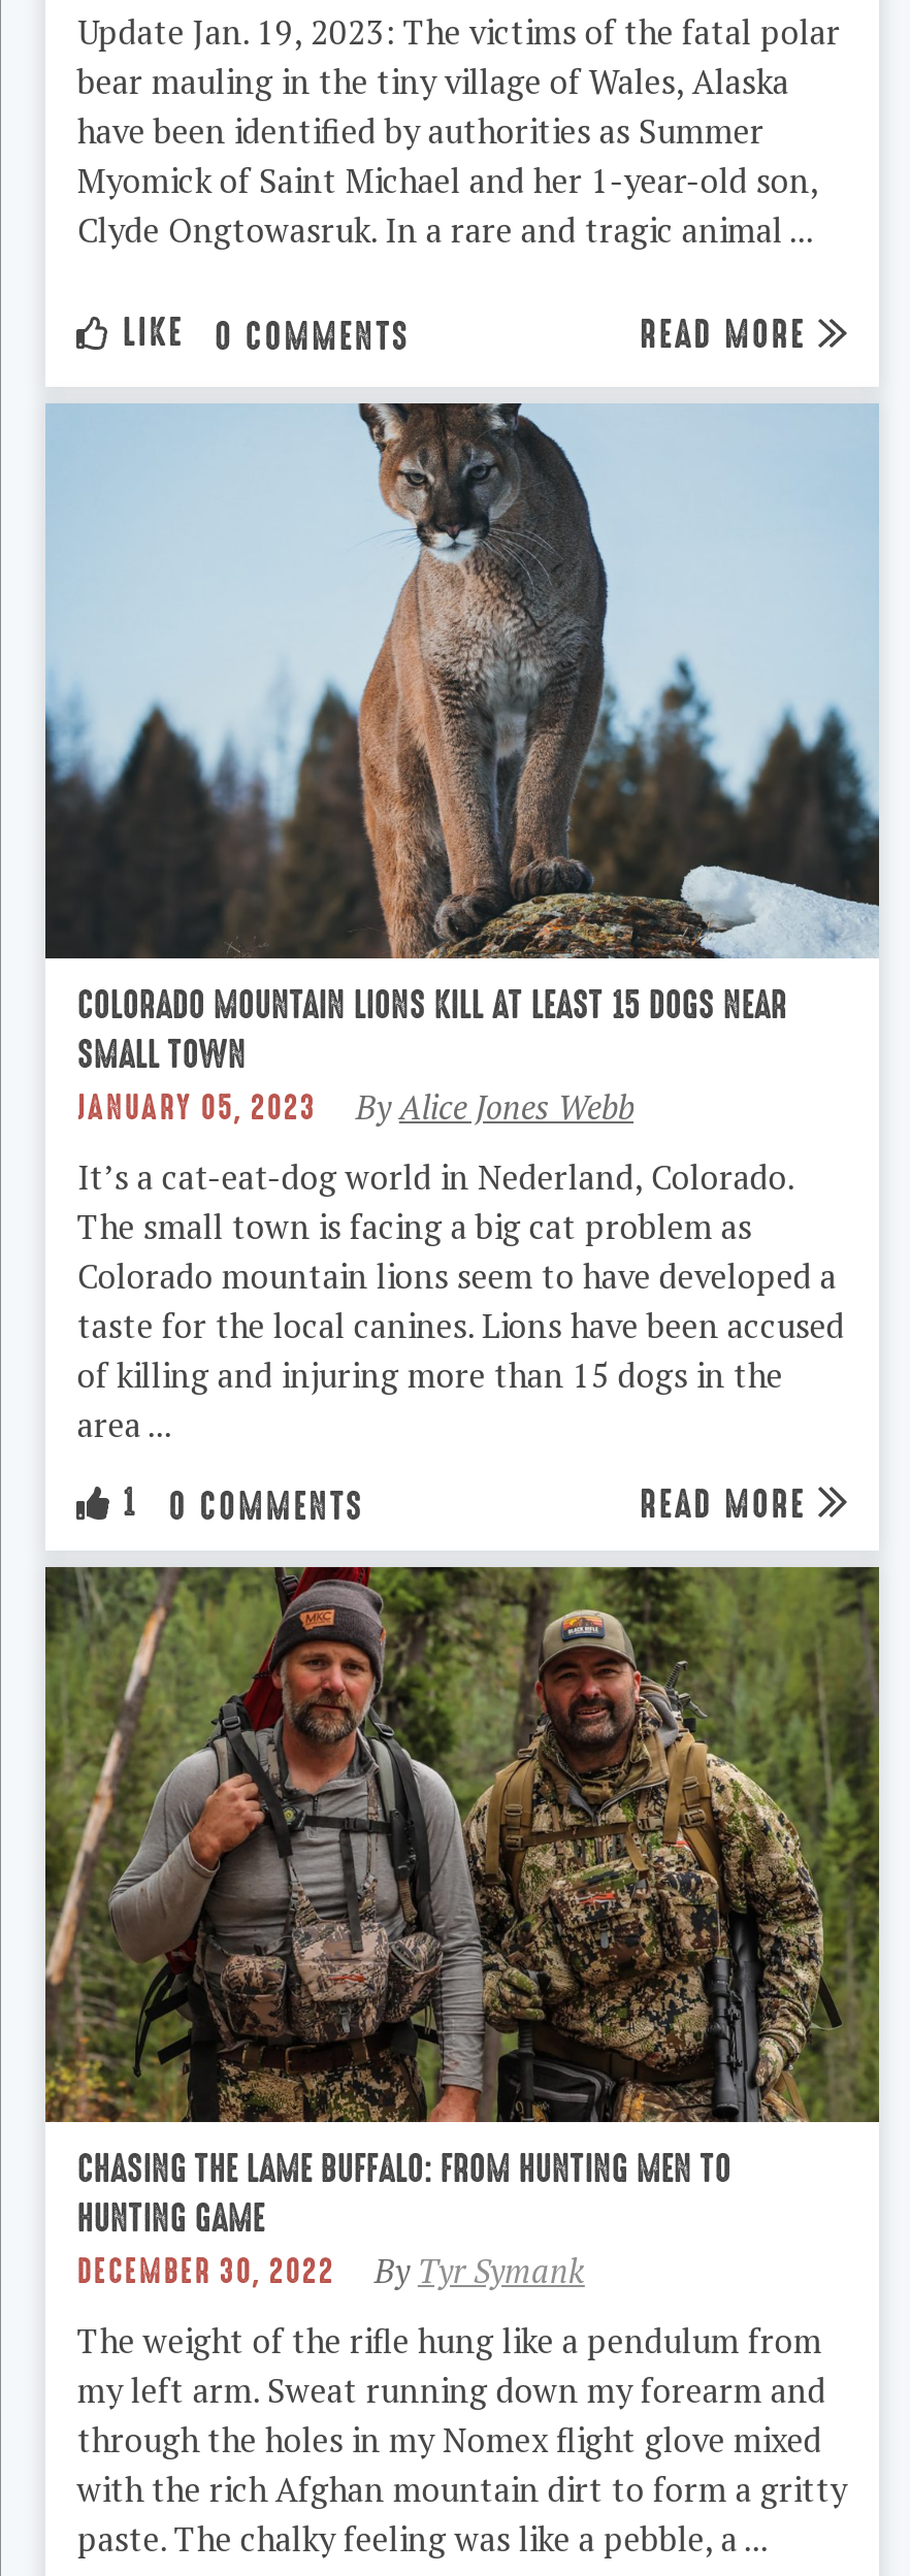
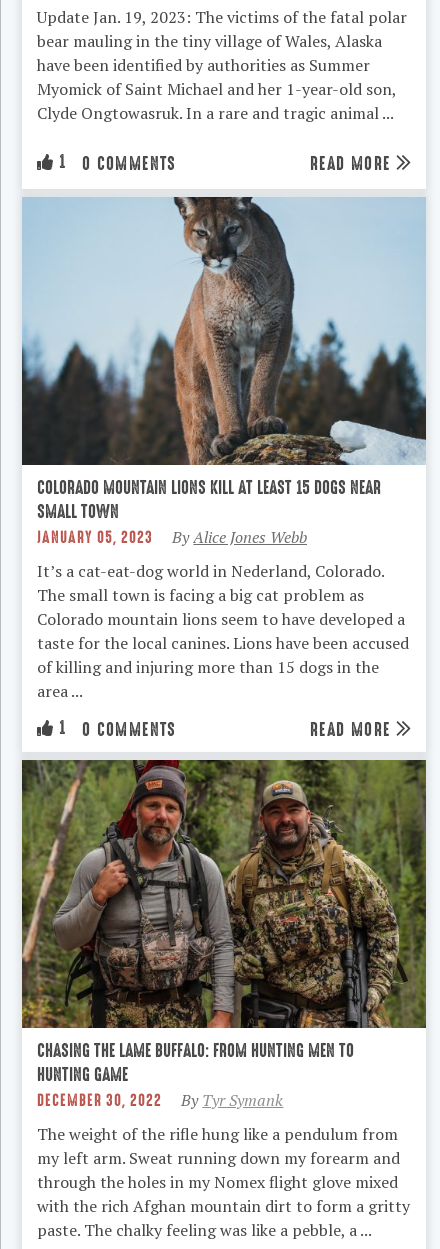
[123,302,184,369] LIKE -> [59,147,67,179] 1

